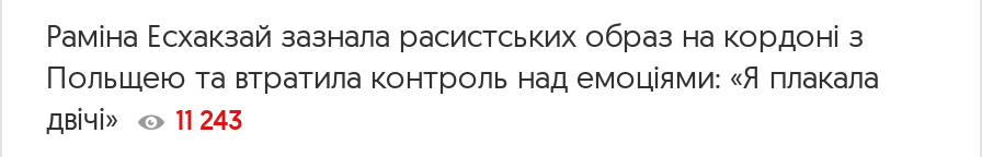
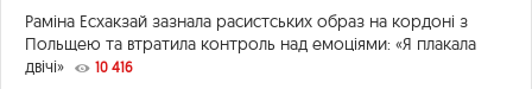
[46,99,241,138] двічі» 11 243 -> [25,56,133,77] двічі» 10 416

